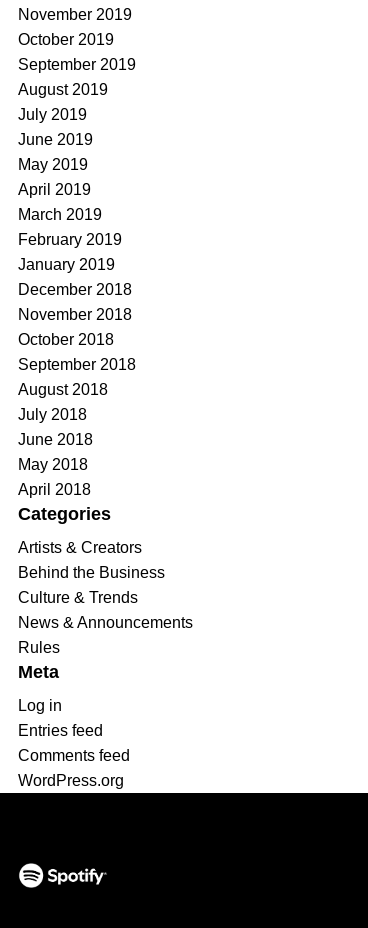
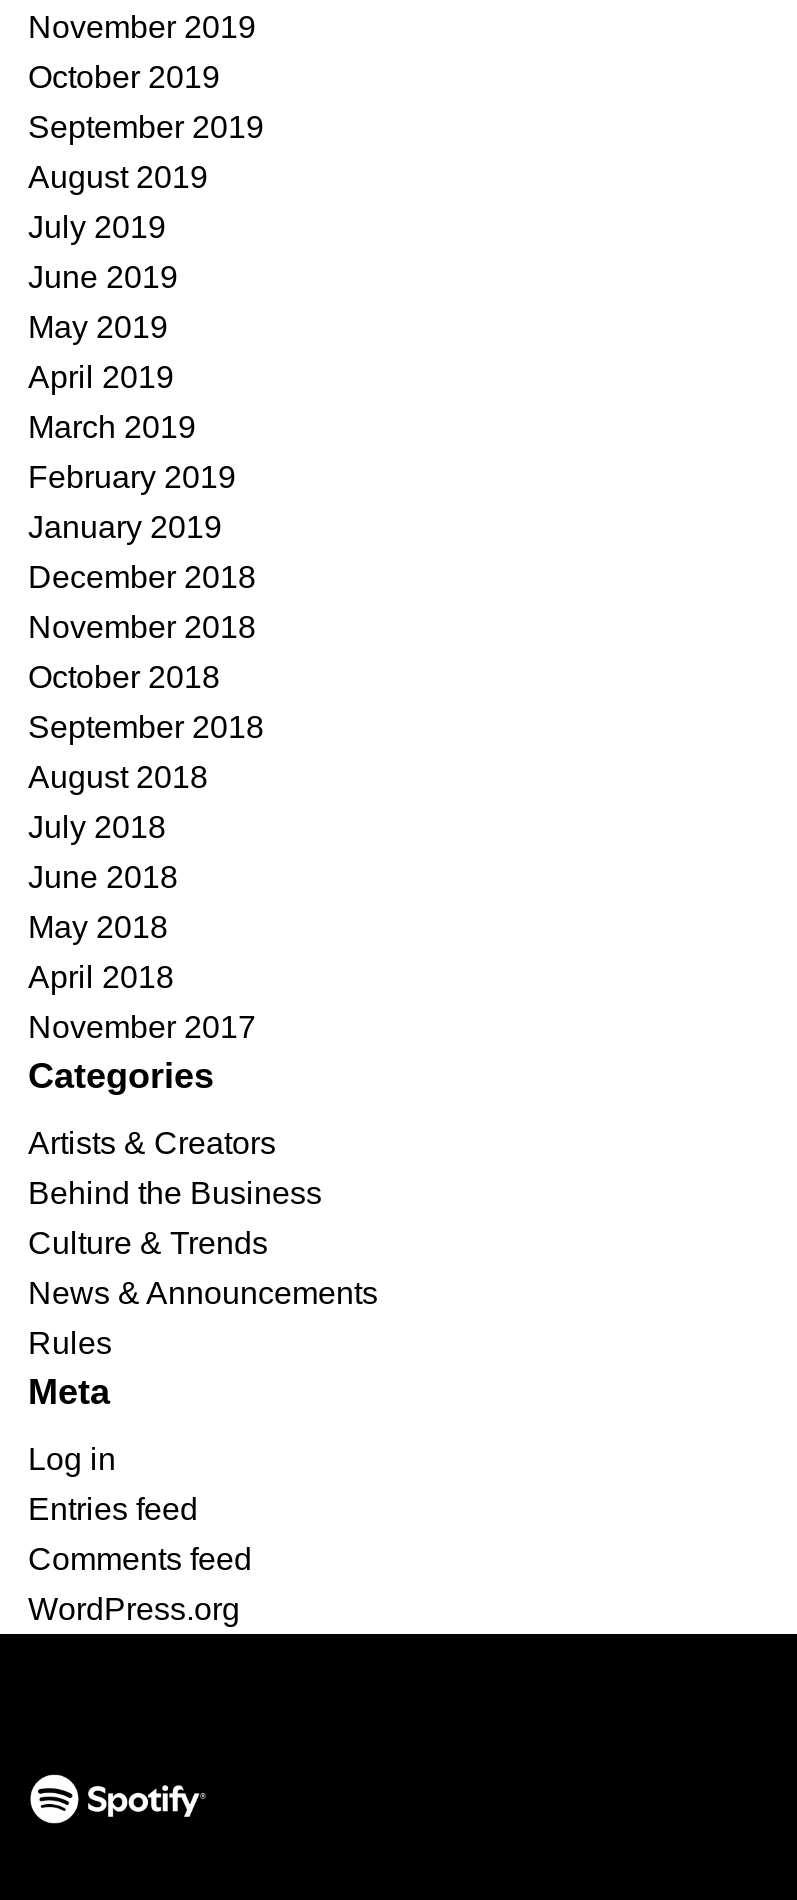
none -> [28,1009,256,1043] November 2017

